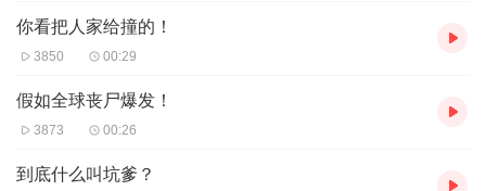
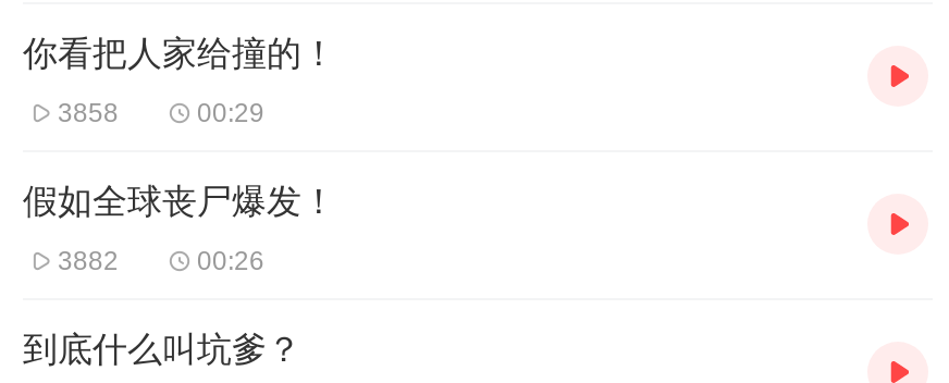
[34,49,64,64] 3850 -> [58,97,119,128] 3858
[34,122,64,138] 3873 -> [58,245,119,276] 3882

